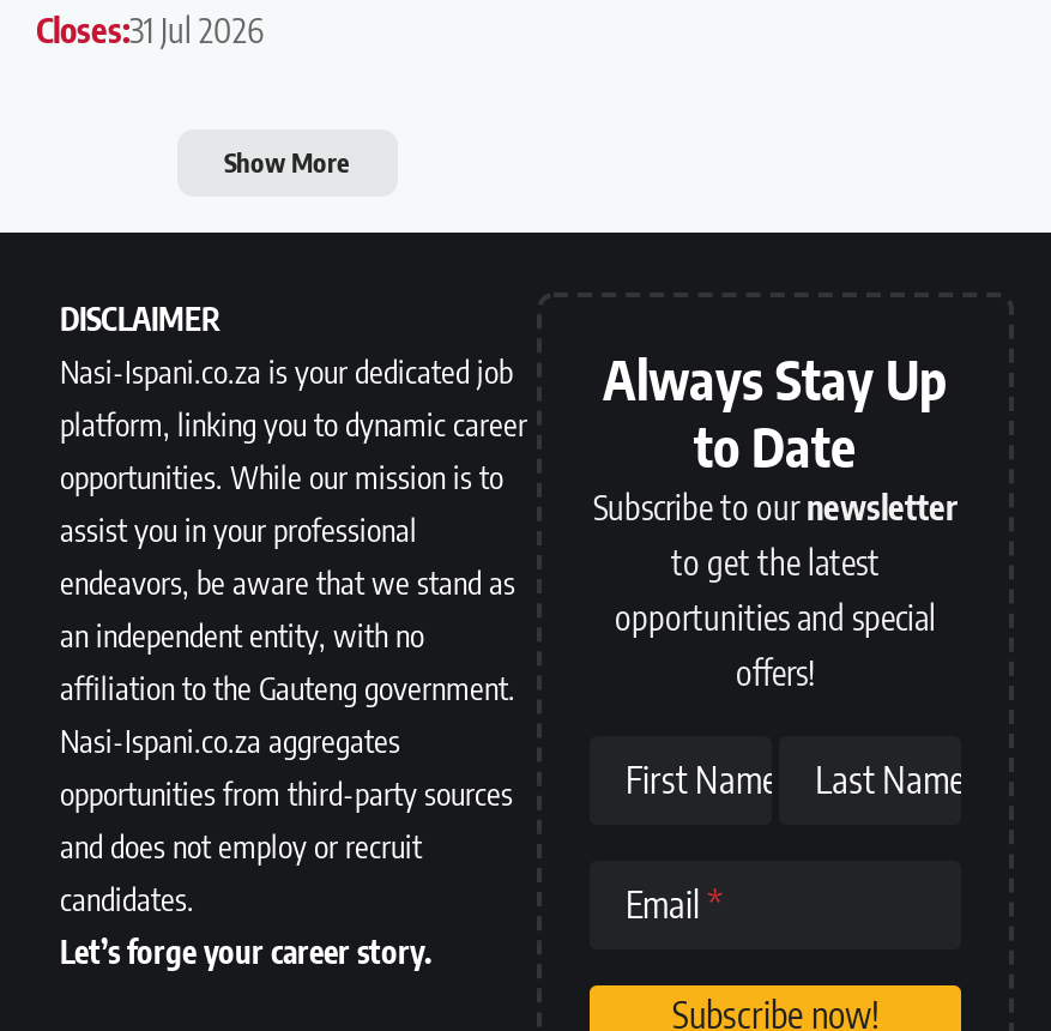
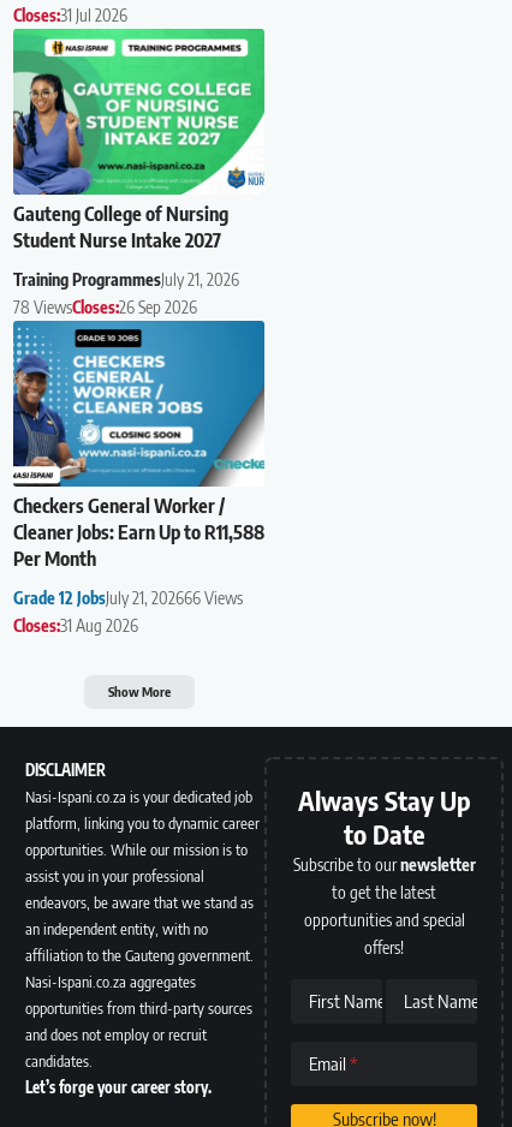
none -> [12,28,266,317] [image] | Gauteng College of Nursing | Student Nurse Intake 2027 | Training ProgrammesJuly 21, 2026 | 78 ViewsCloses:26 Sep 2026
none -> [12,320,266,635] [image] | Checkers General Worker / | Cleaner Jobs: Earn Up to R11,588 | Per Month | Grade 12 JobsJuly 21, 202666 Views | Closes:31 Aug 2026

